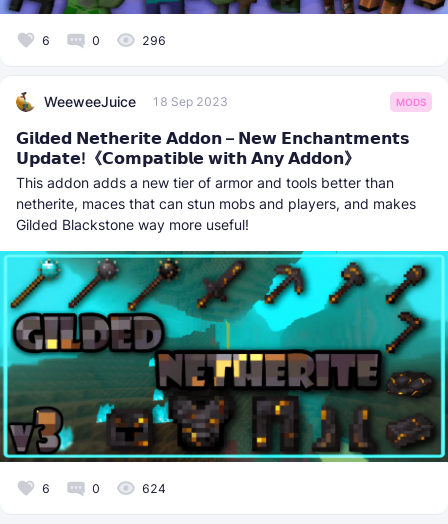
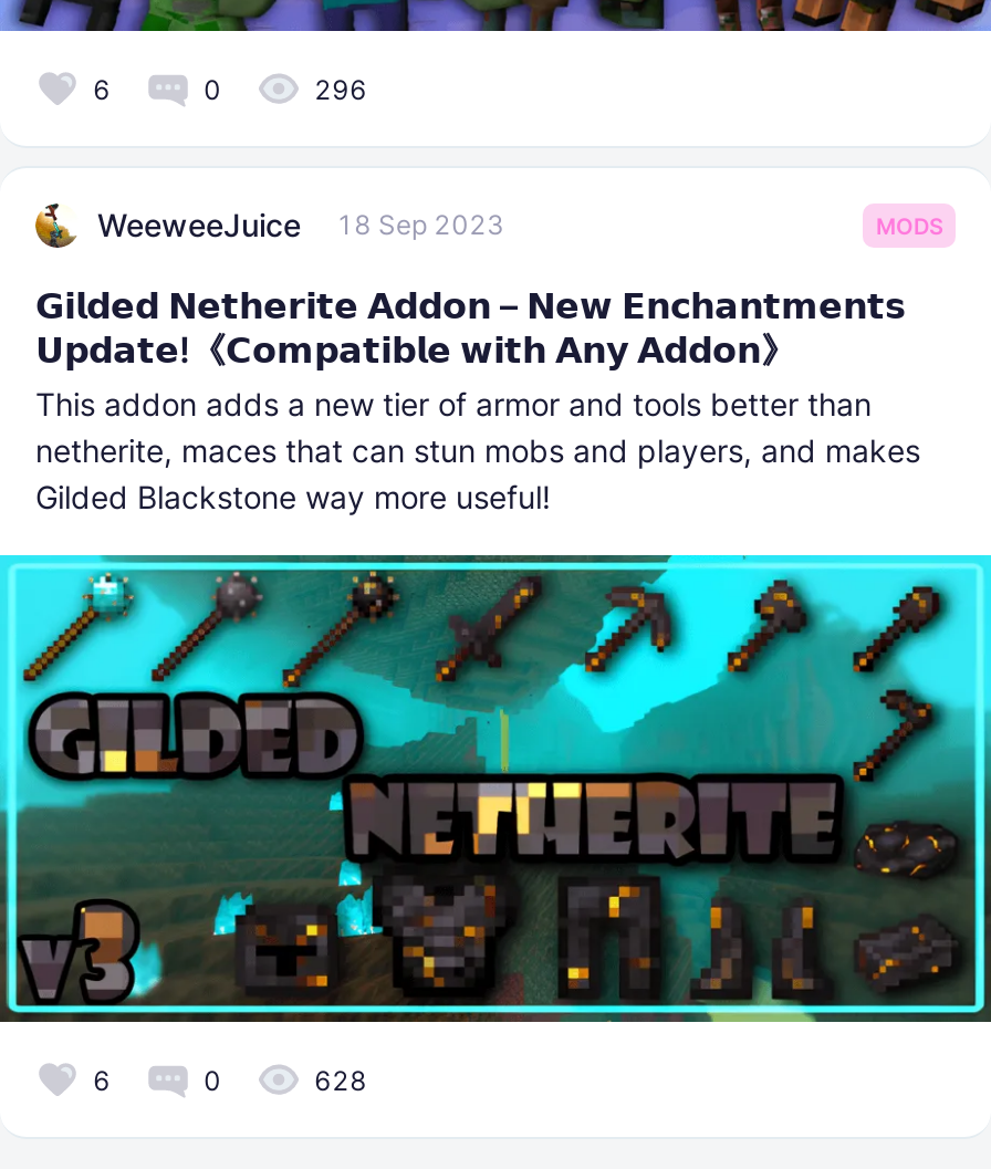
[142,481,166,496] 624 -> [314,1064,367,1097] 628

